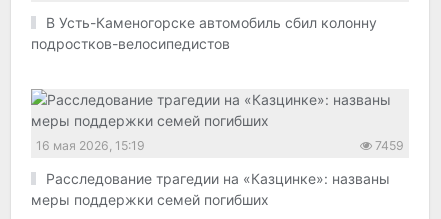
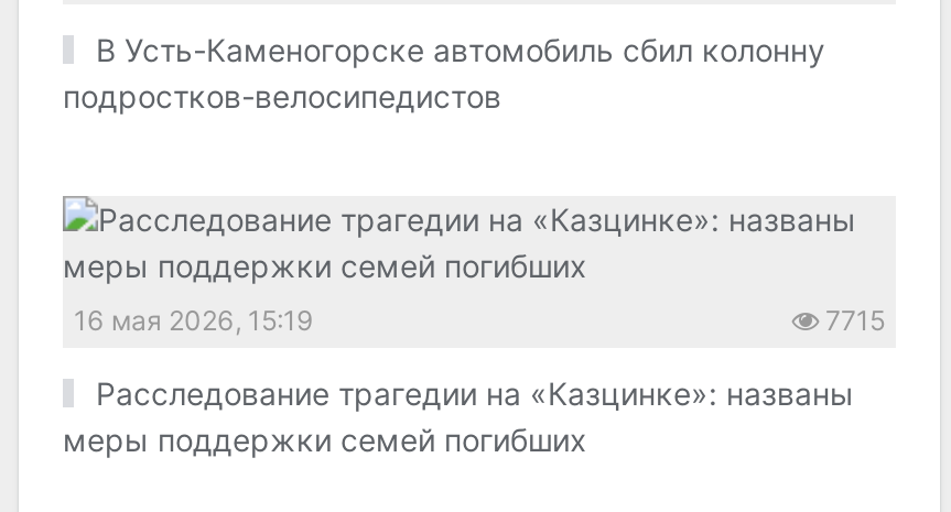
[372,138,404,153] 7459 -> [819,303,885,336] 7715

